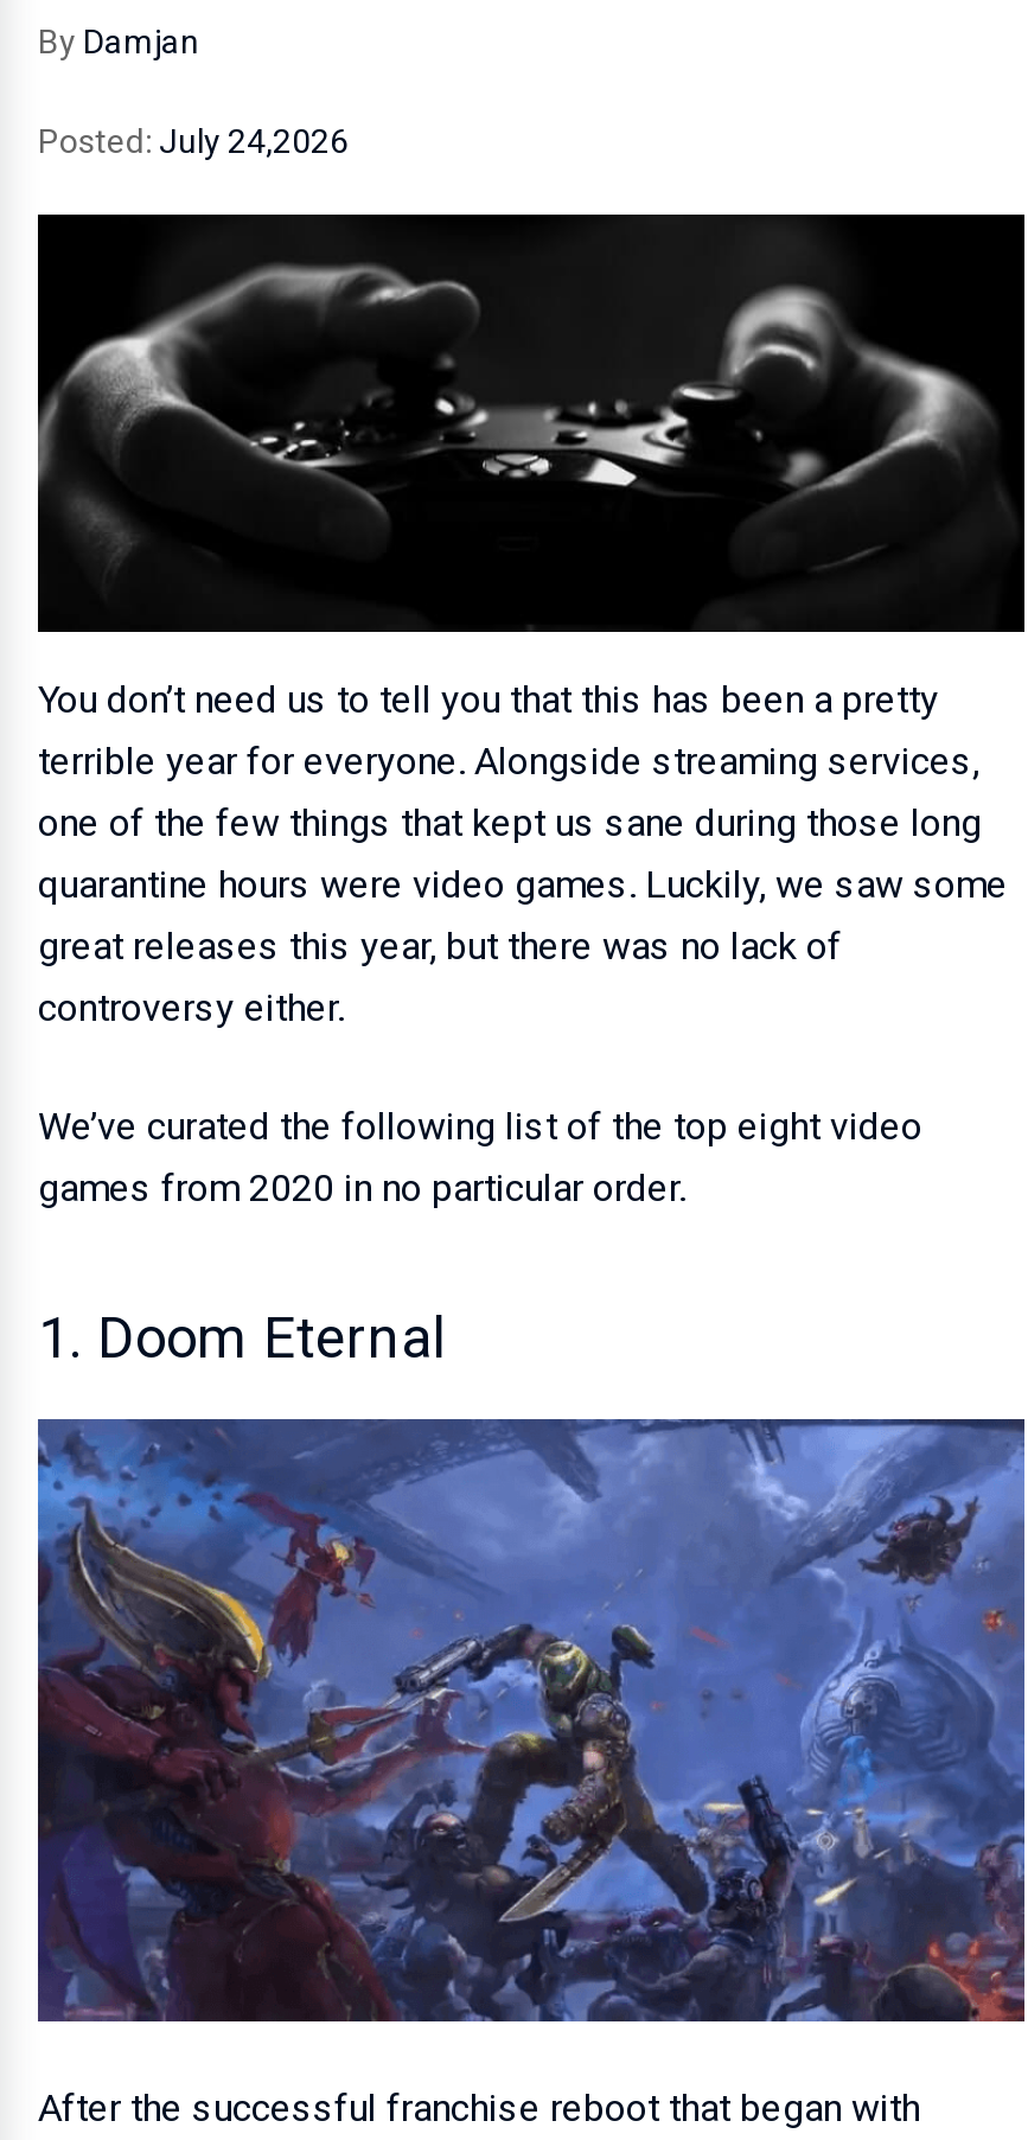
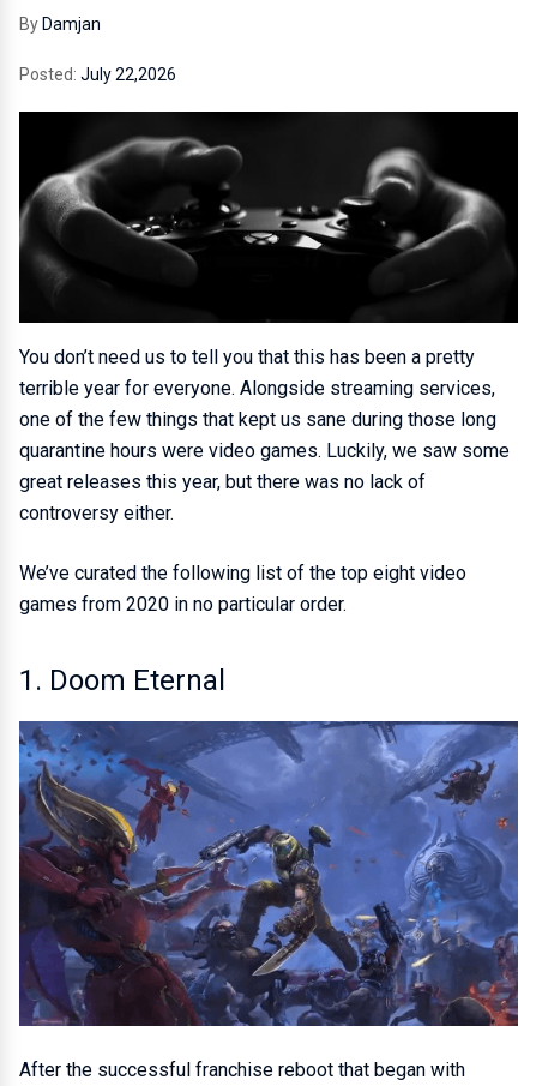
[38,122,349,160] Posted: July 24,2026 -> [19,65,176,84] Posted: July 22,2026

